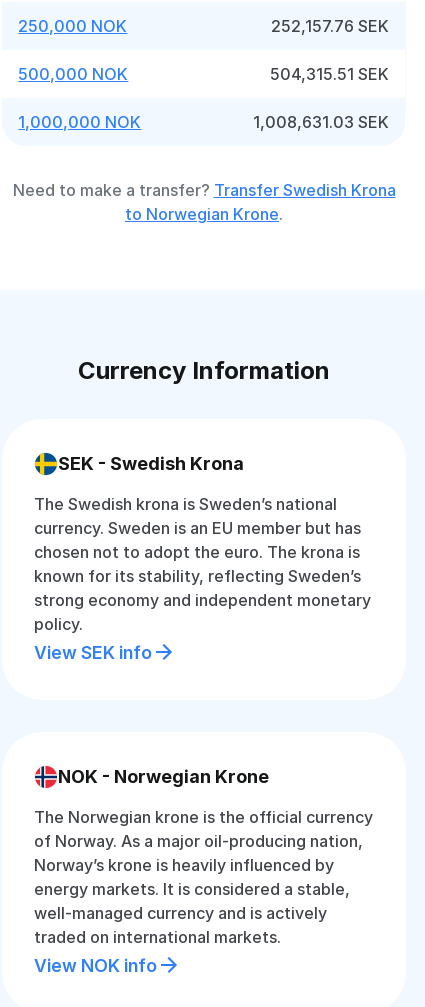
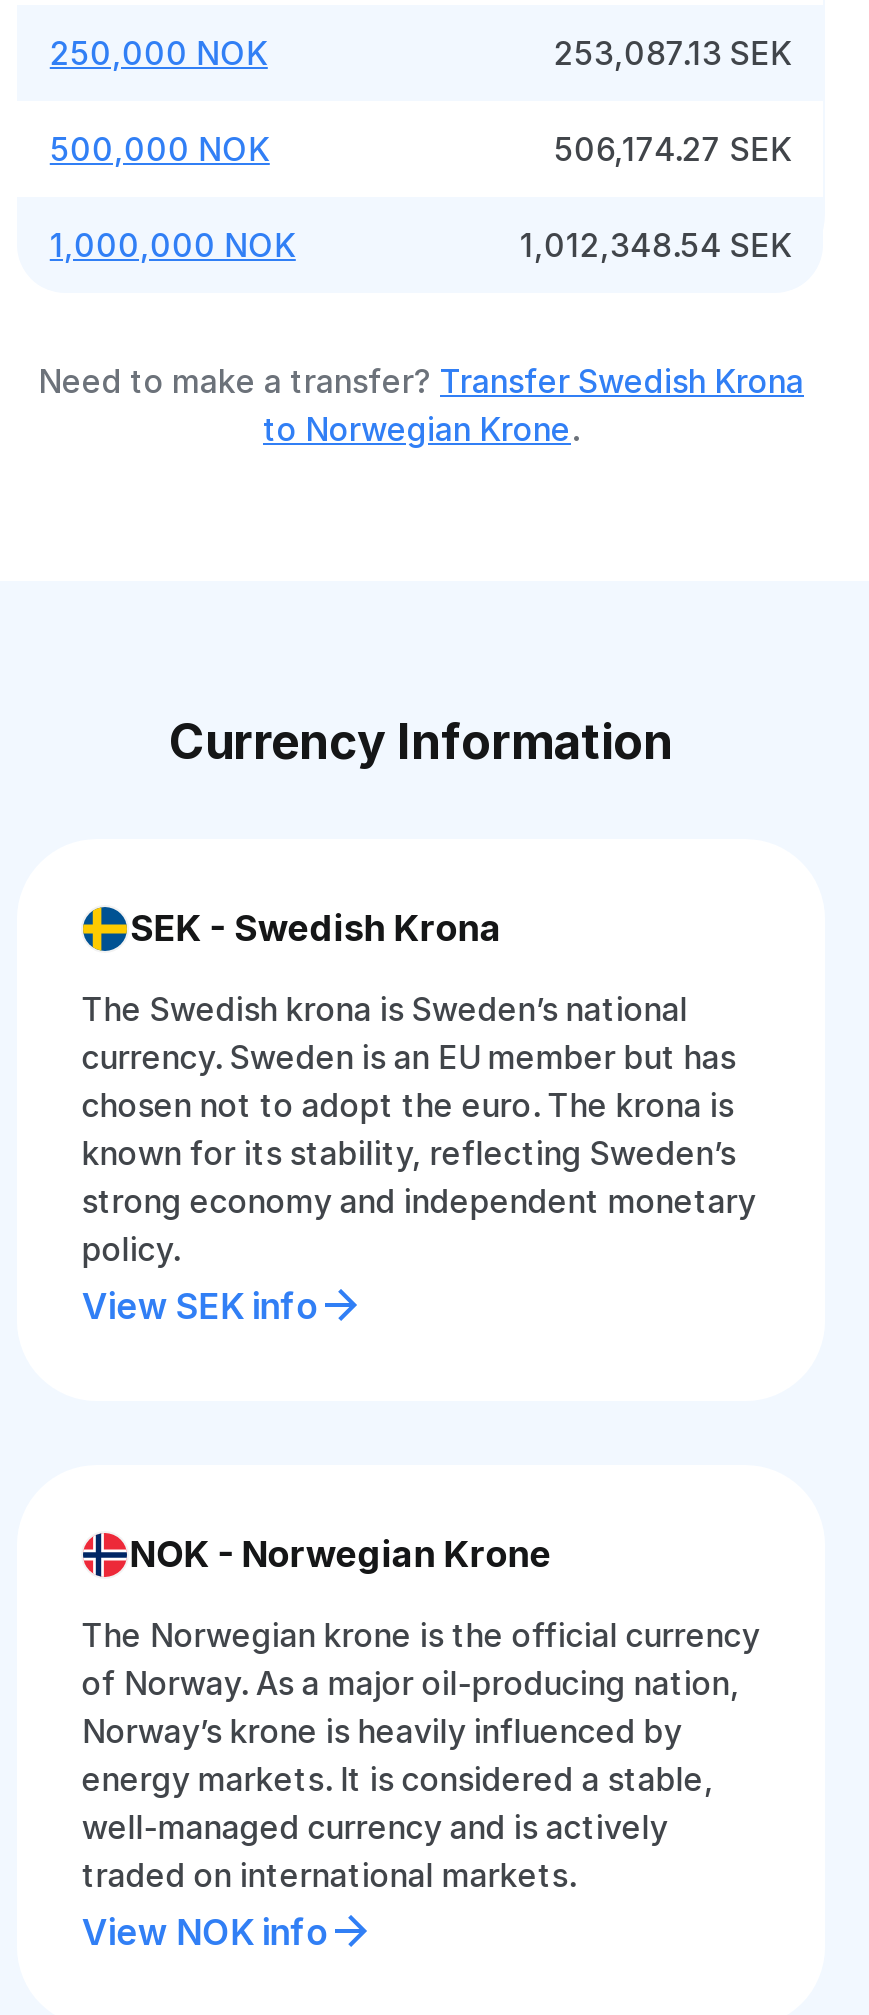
[271,16,389,36] 252,157.76 SEK -> [554,33,792,73] 253,087.13 SEK
[270,64,389,84] 504,315.51 SEK -> [554,129,792,169] 506,174.27 SEK
[253,112,389,132] 1,008,631.03 SEK -> [520,225,792,265] 1,012,348.54 SEK

